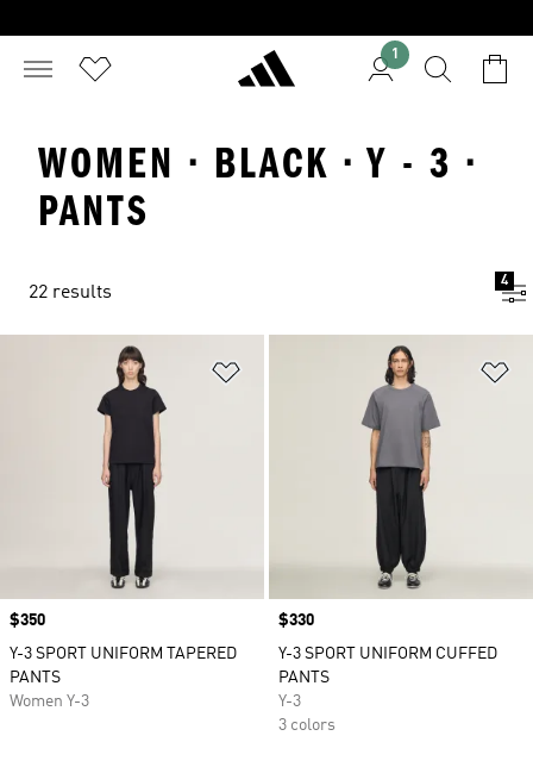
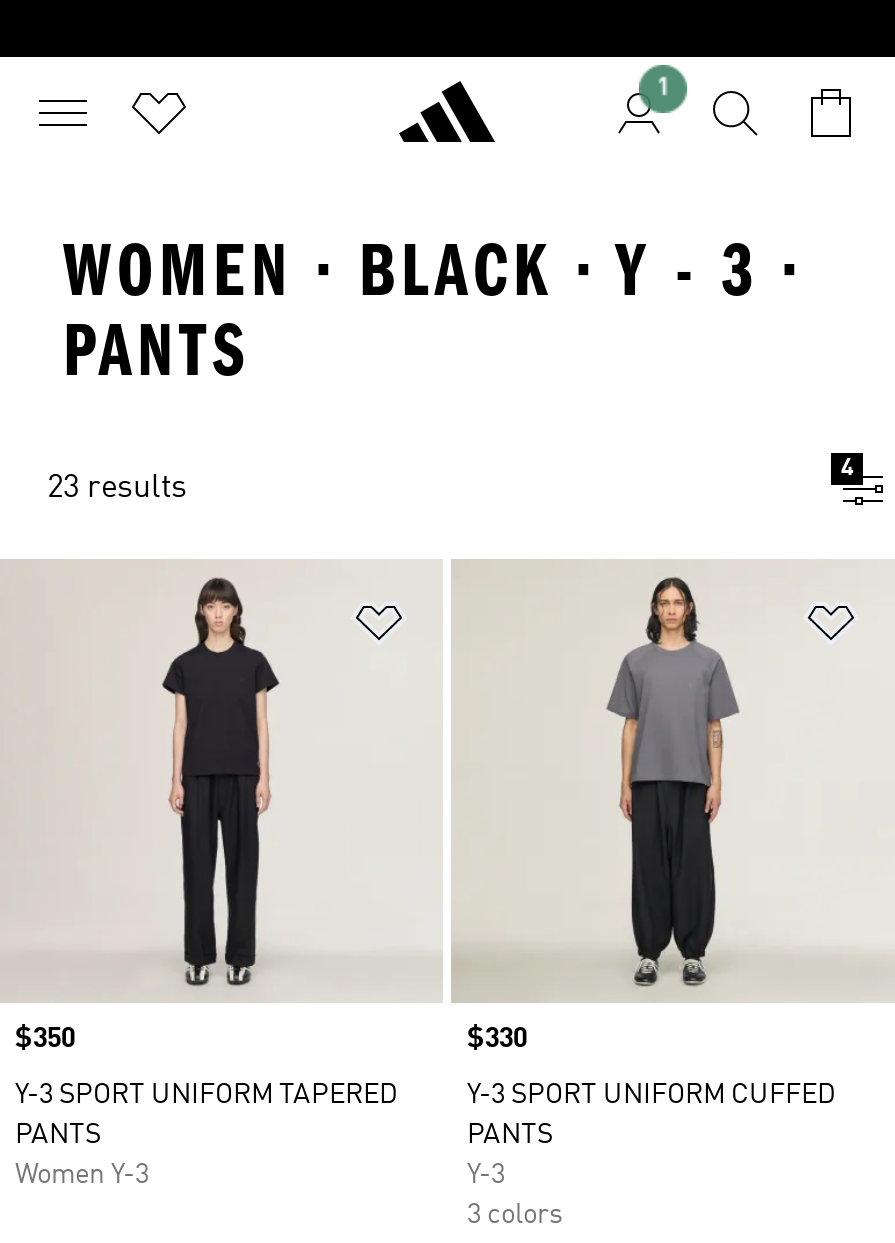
[29,283,112,303] 22 results -> [47,473,187,505] 23 results

